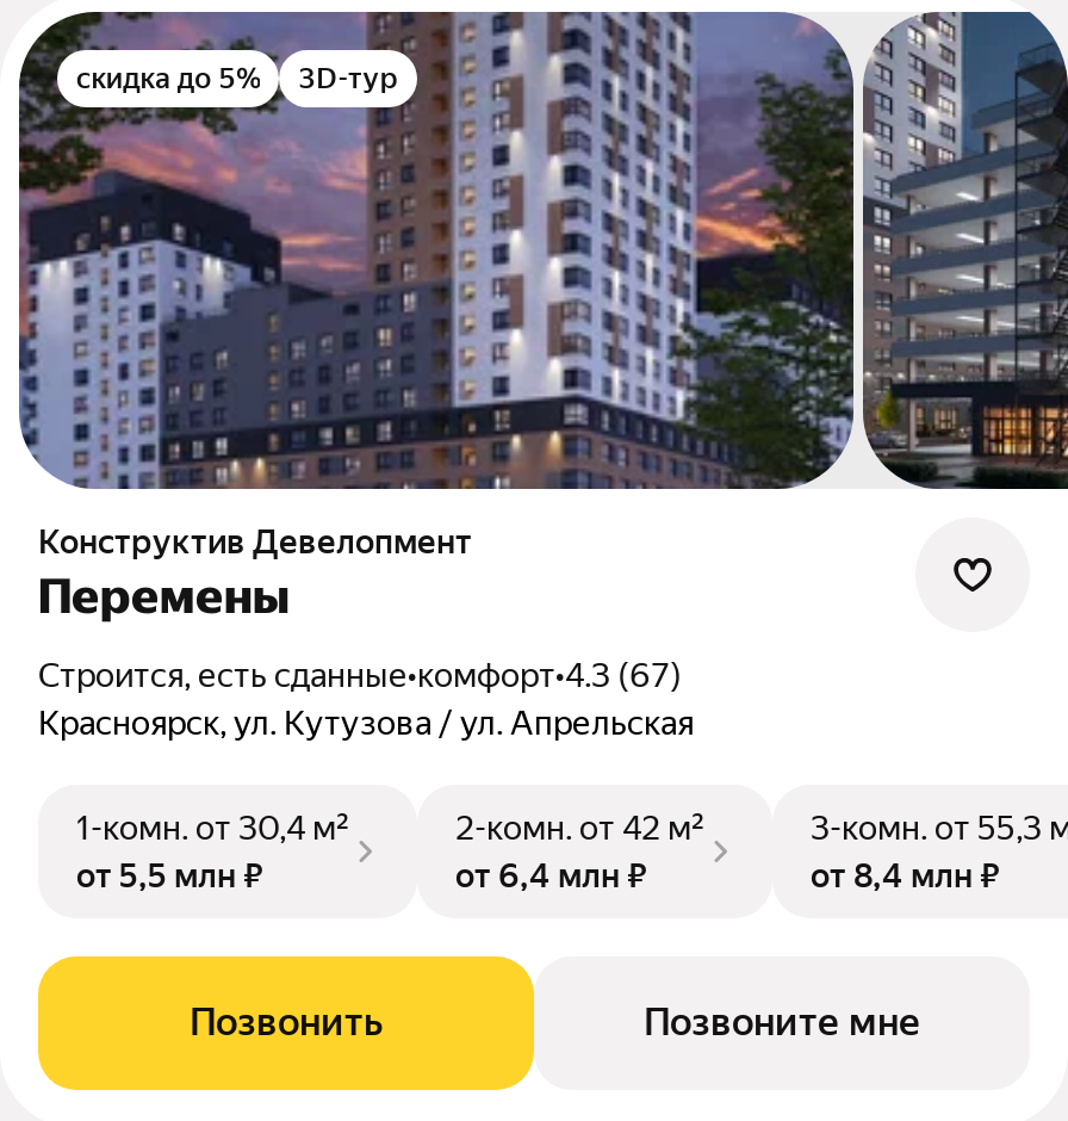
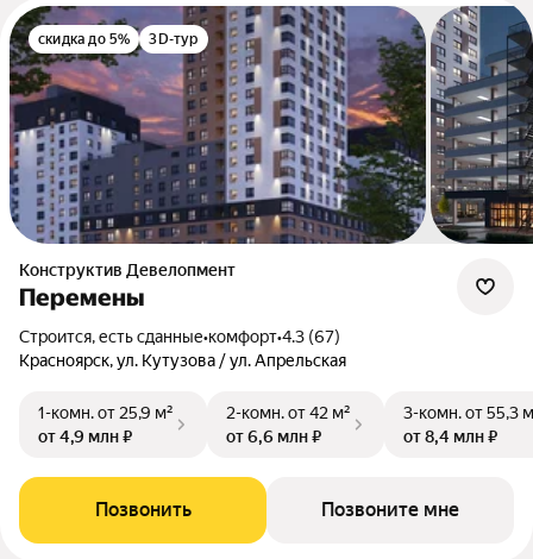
[76,809,350,847] 1-комн. от 30,4 м² -> [38,403,174,422] 1-комн. от 25,9 м²
[76,857,262,895] от 5,5 млн ₽ -> [38,427,132,446] от 4,9 млн ₽
[455,857,646,895] от 6,4 млн ₽ -> [226,427,321,446] от 6,6 млн ₽

